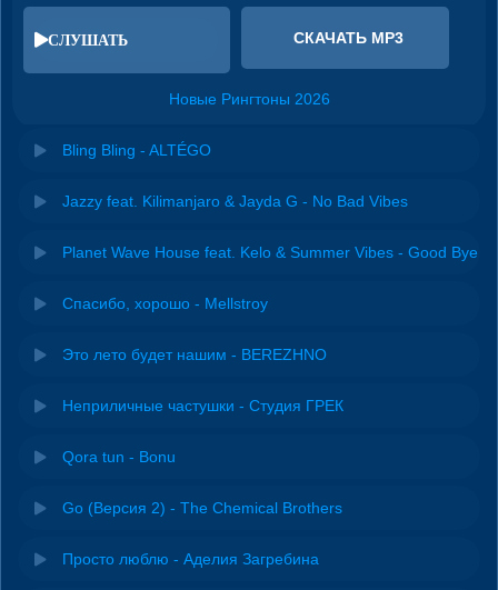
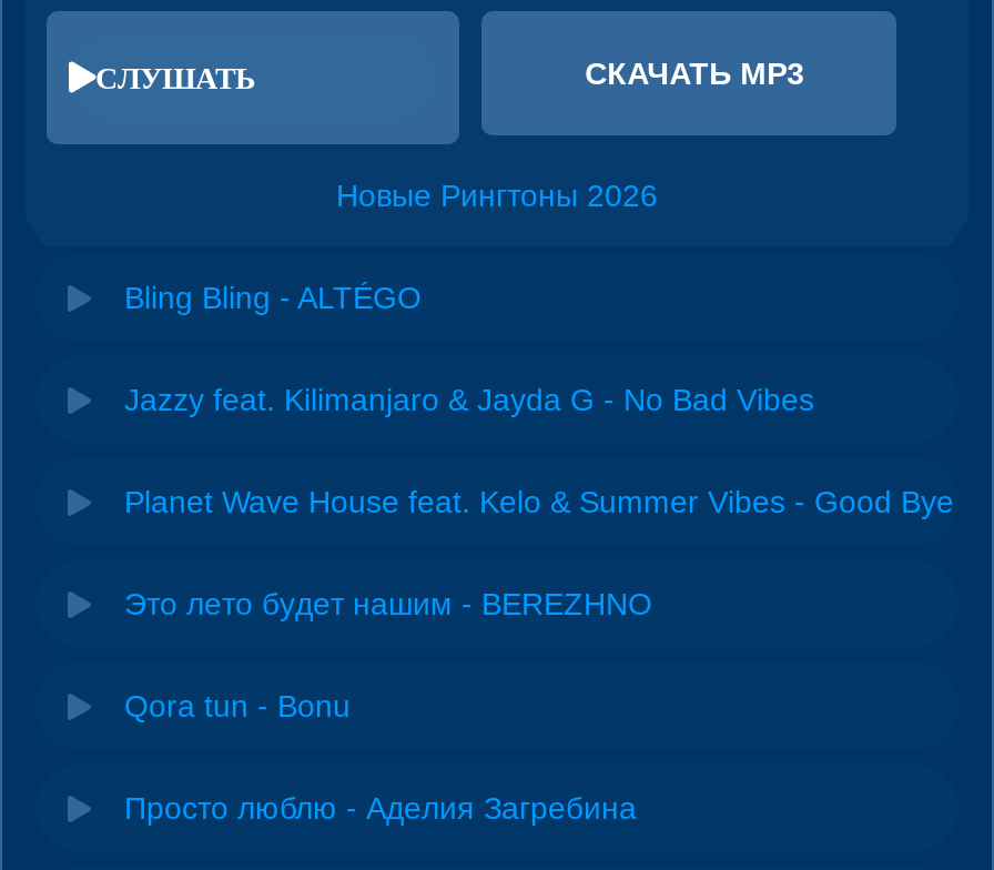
[62,294,268,312] Спасибо, хорошо - Mellstroy -> none
[62,396,343,414] Неприличные частушки - Студия ГРЕК -> none
[62,499,342,516] Go (Версия 2) - The Chemical Brothers -> none

